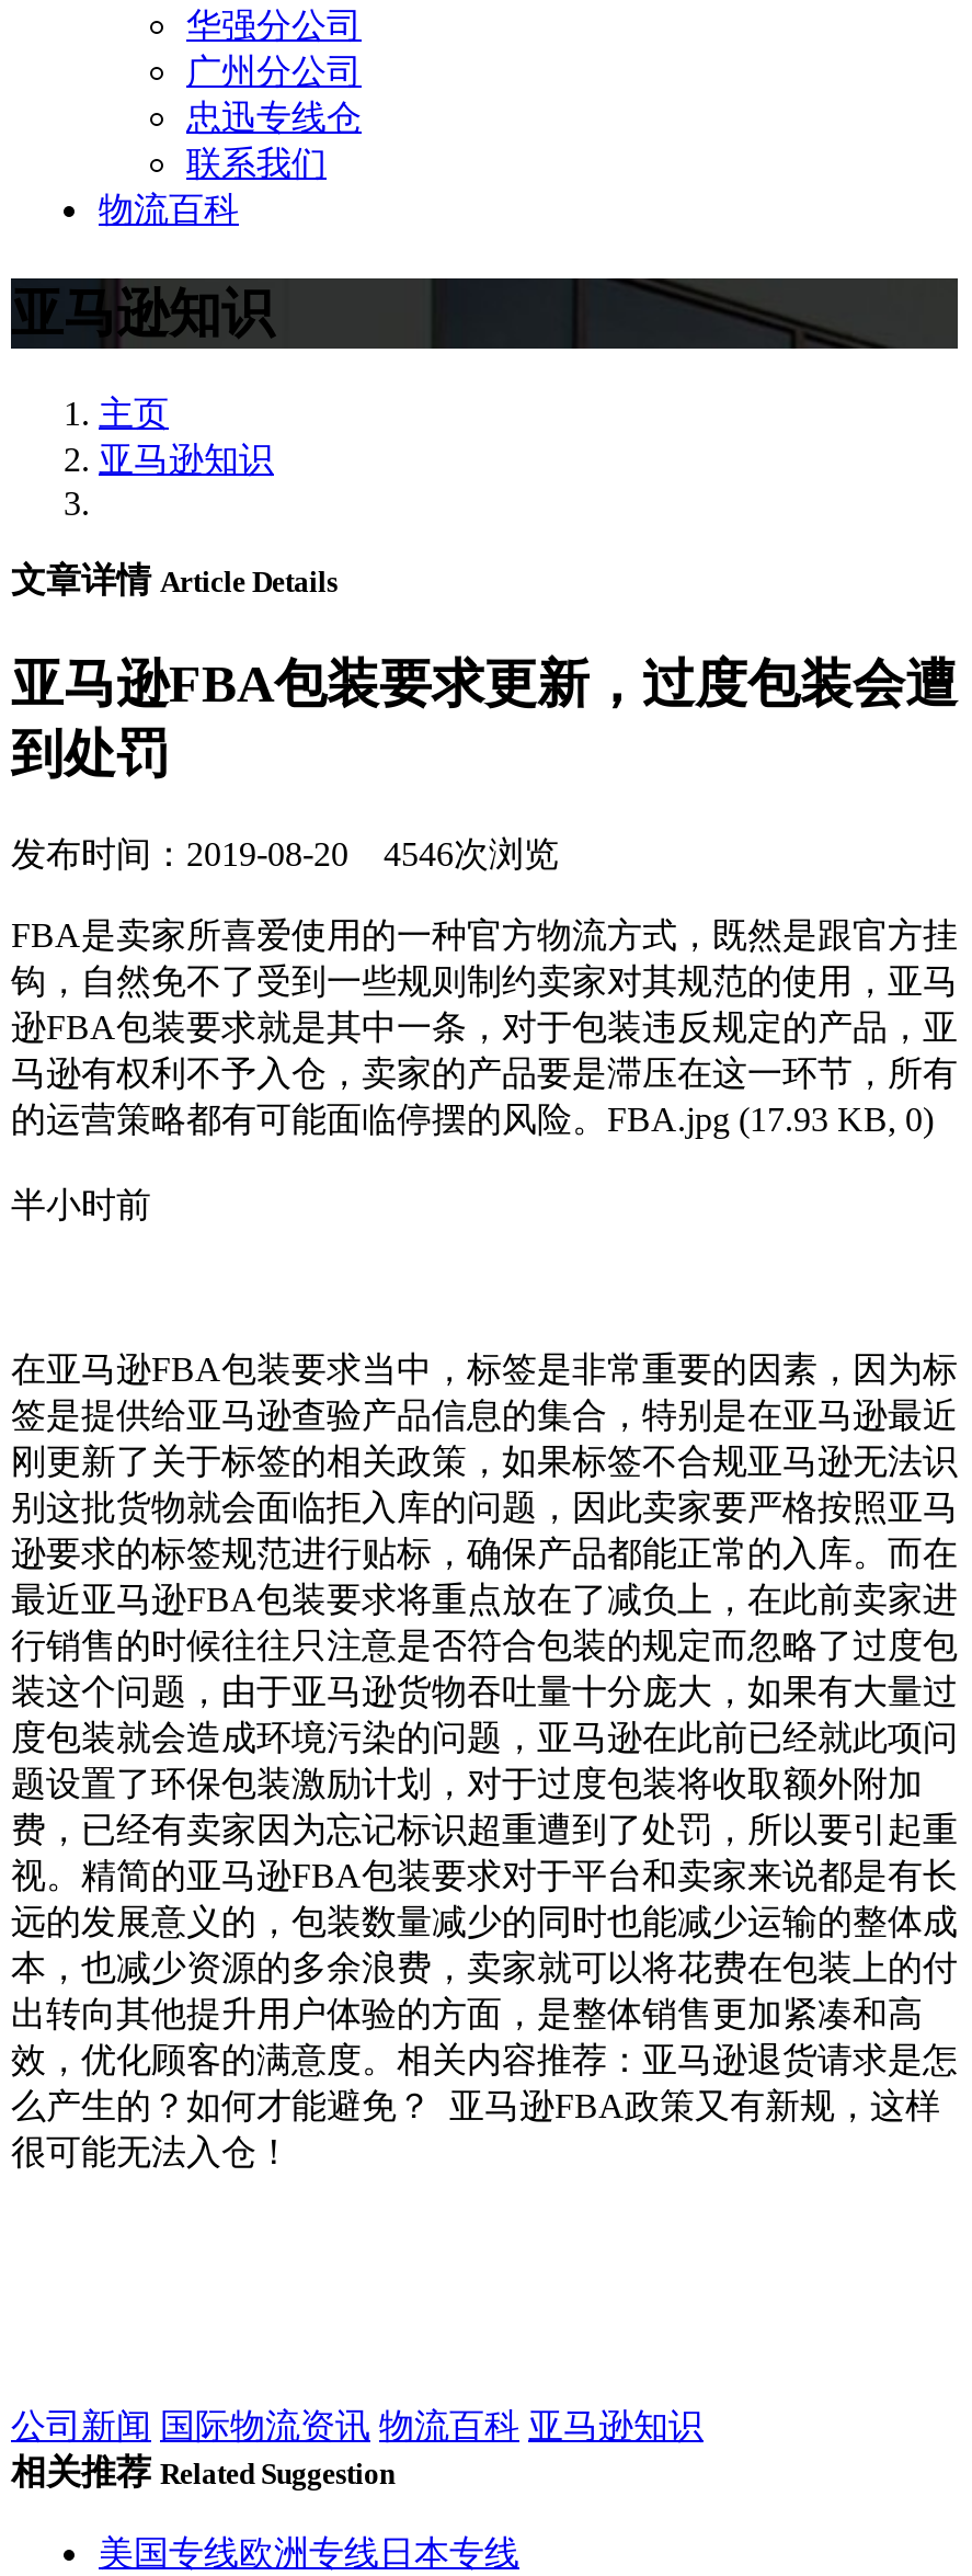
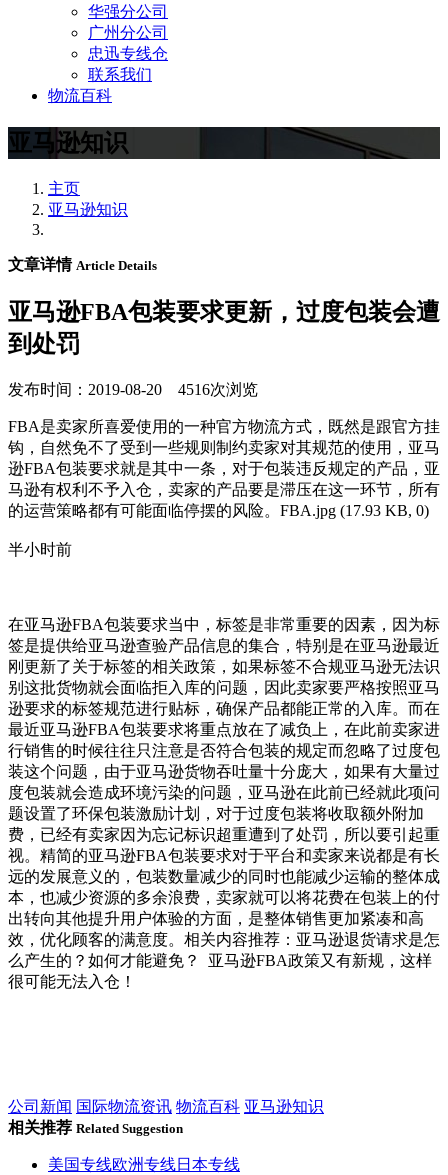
[11,834,559,872] 发布时间：2019-08-20 4546次浏览 -> [8,381,258,398] 发布时间：2019-08-20 4516次浏览

